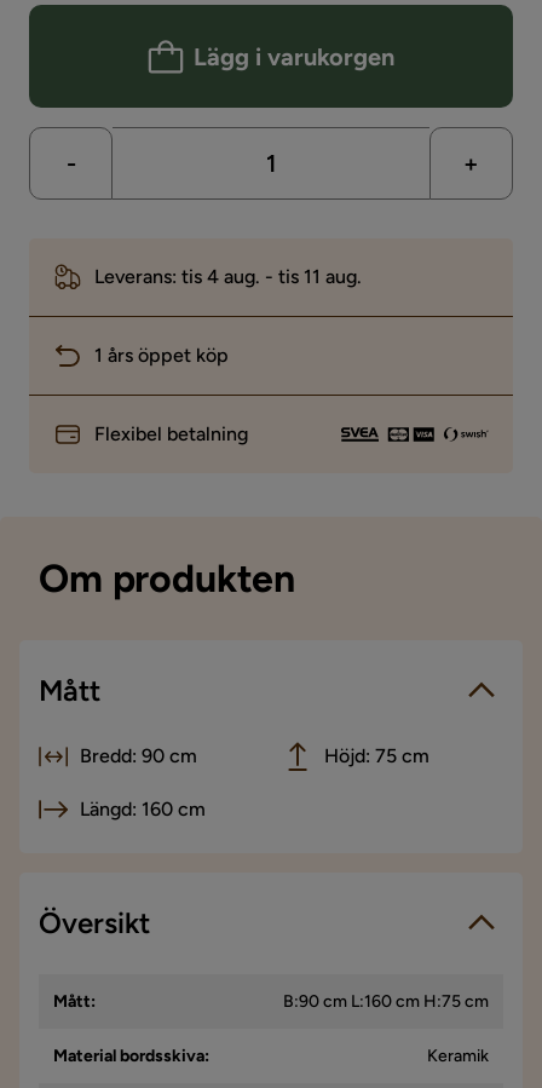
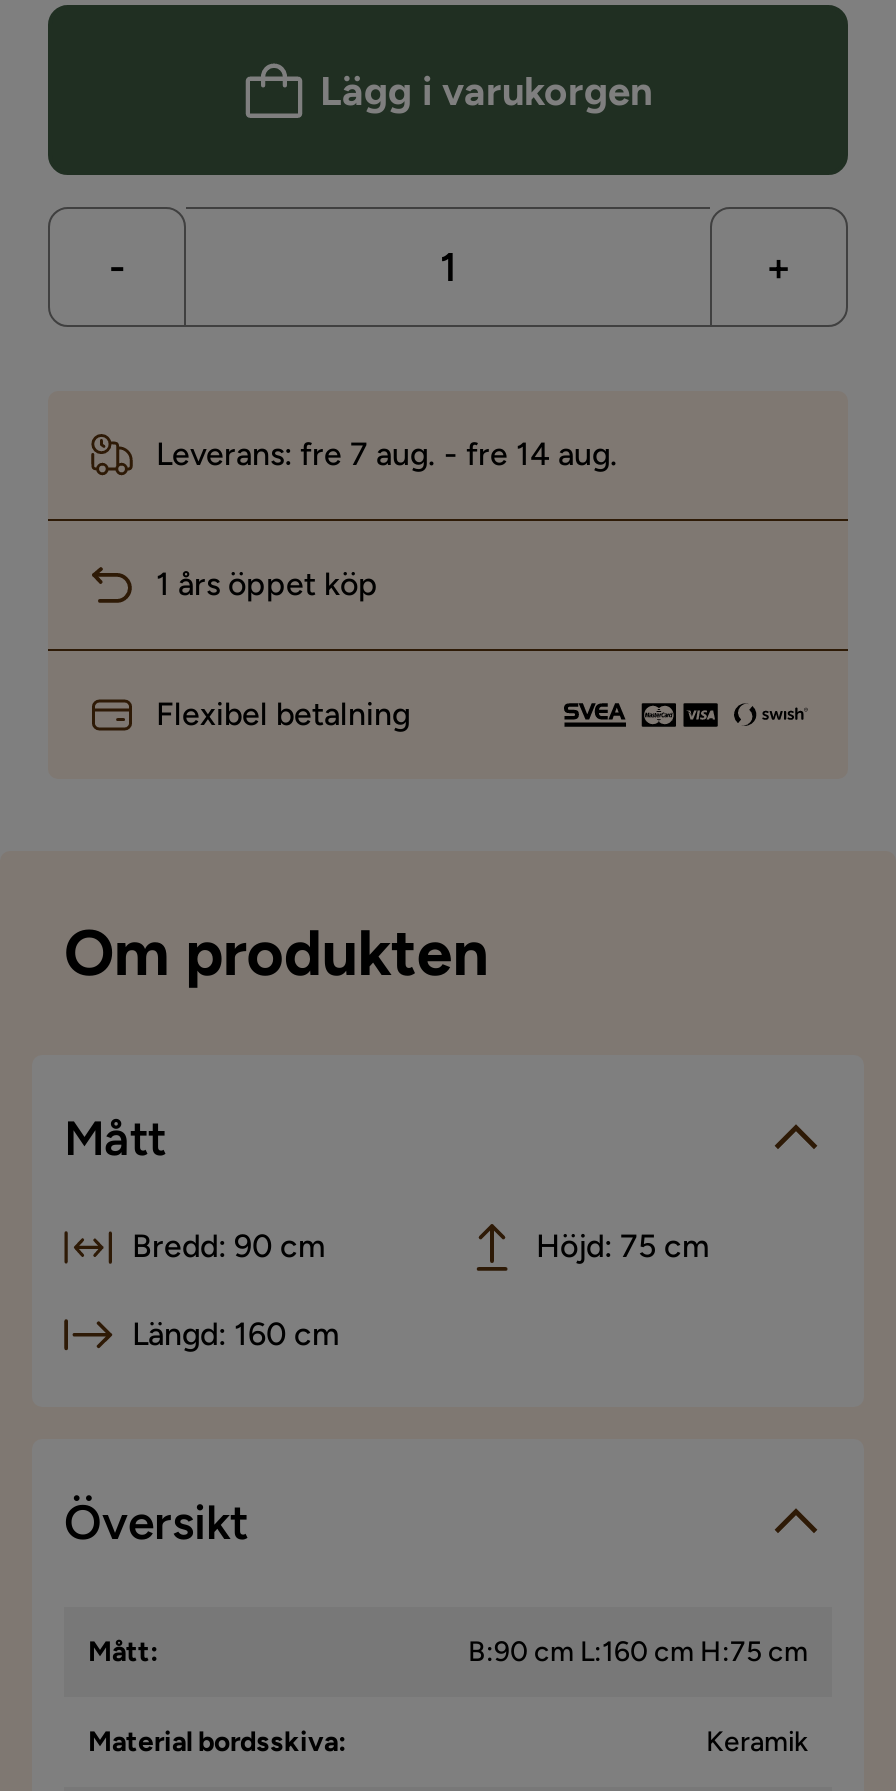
[94,265,362,288] Leverans: tis 4 aug. - tis 11 aug. -> [156,435,618,473] Leverans: fre 7 aug. - fre 14 aug.

